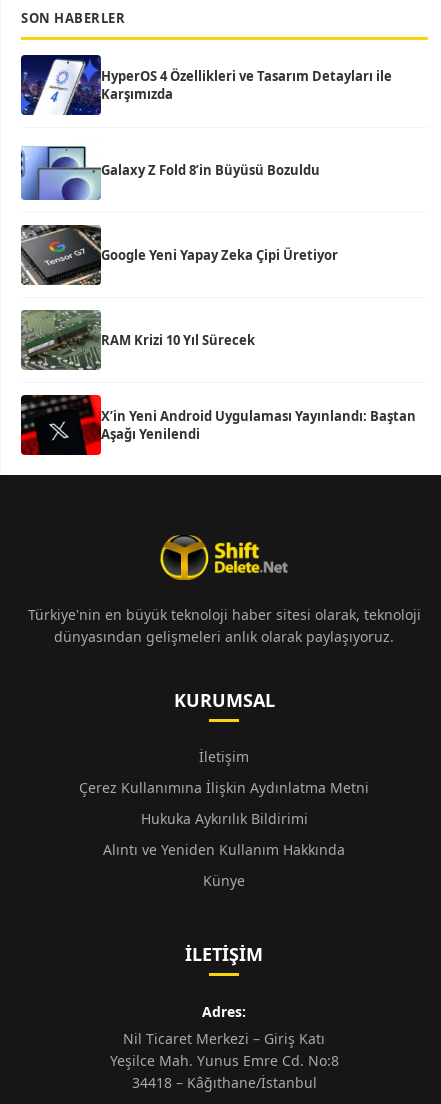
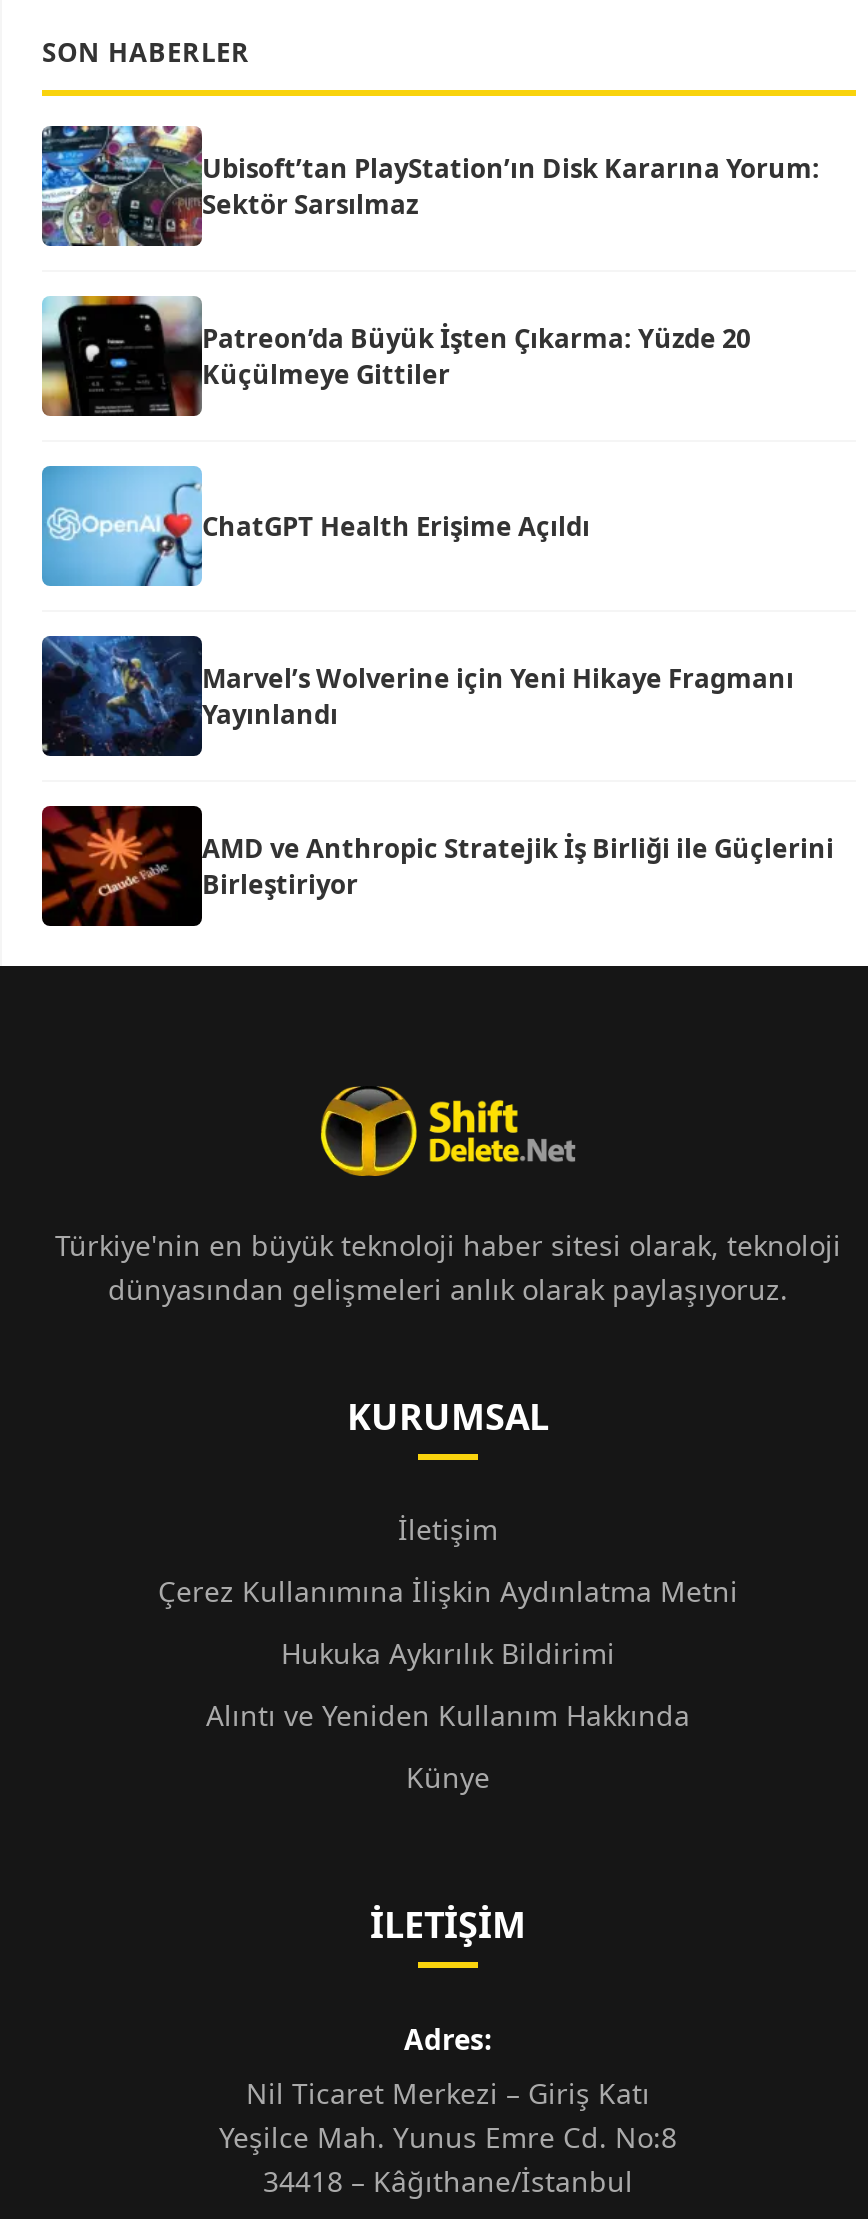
[20,54,392,116] [image] | HyperOS 4 Özellikleri ve Tasarım Detayları ile | Karşımızda -> [40,124,820,248] [image] | Ubisoft’tan PlayStation’ın Disk Kararına Yorum: | Sektör Sarsılmaz
[20,140,320,201] [image] | Galaxy Z Fold 8’in Büyüsü Bozuldu -> [40,294,750,418] [image] | Patreon’da Büyük İşten Çıkarma: Yüzde 20 | Küçülmeye Gittiler
[20,224,338,286] [image] | Google Yeni Yapay Zeka Çipi Üretiyor -> [40,464,590,588] [image] | ChatGPT Health Erişime Açıldı
[20,309,255,371] [image] | RAM Krizi 10 Yıl Sürecek -> [40,634,794,758] [image] | Marvel’s Wolverine için Yeni Hikaye Fragmanı | Yayınlandı
[20,394,416,456] [image] | X’in Yeni Android Uygulaması Yayınlandı: Baştan | Aşağı Yenilendi -> [40,804,834,928] [image] | AMD ve Anthropic Stratejik İş Birliği ile Güçlerini | Birleştiriyor

